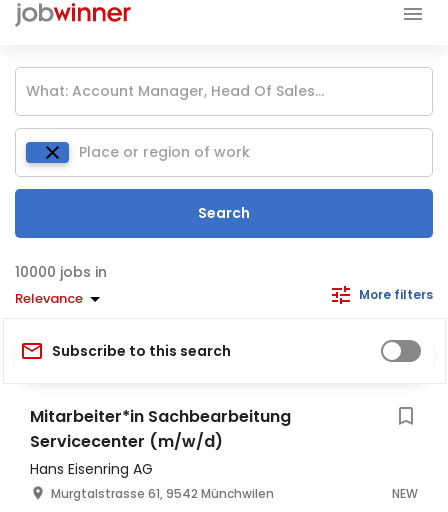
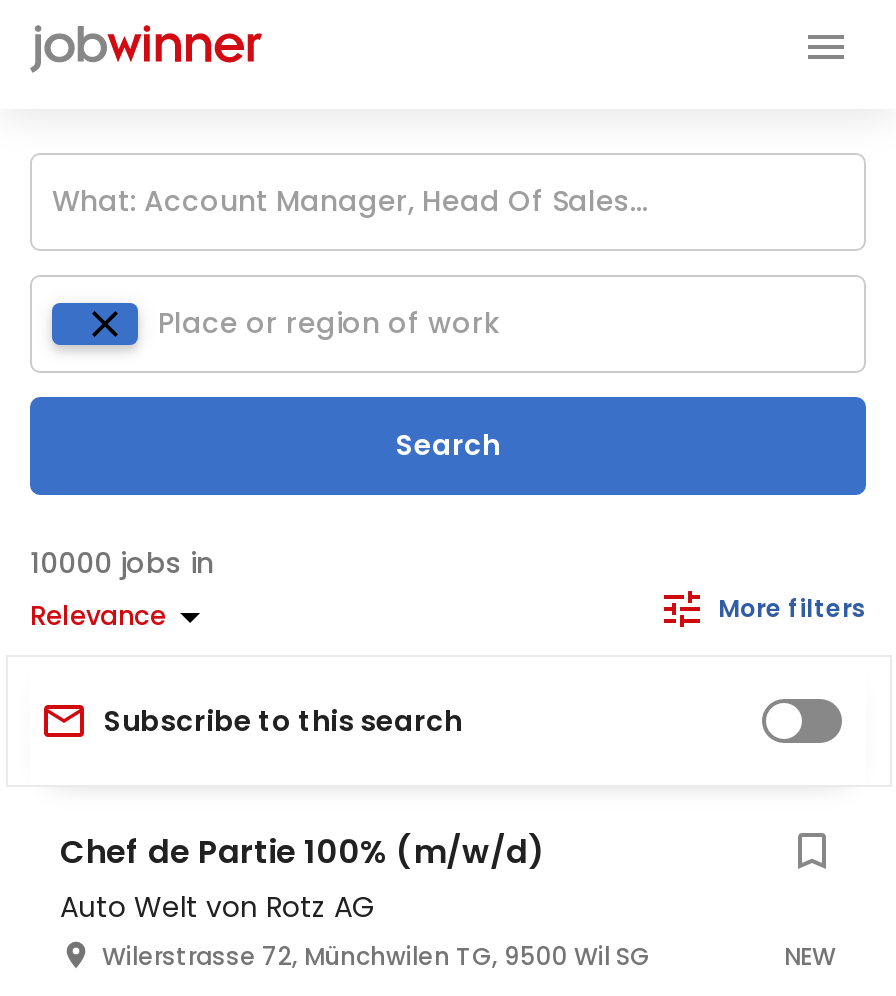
[30,405,291,502] Mitarbeiter*in Sachbearbeitung | Servicecenter (m/w/d) | Hans Eisenring AG | Murgtalstrasse 61, 9542 Münchwilen -> [60,829,650,973] Chef de Partie 100% (m/w/d) | Auto Welt von Rotz AG | Wilerstrasse 72, Münchwilen TG, 9500 Wil SG

